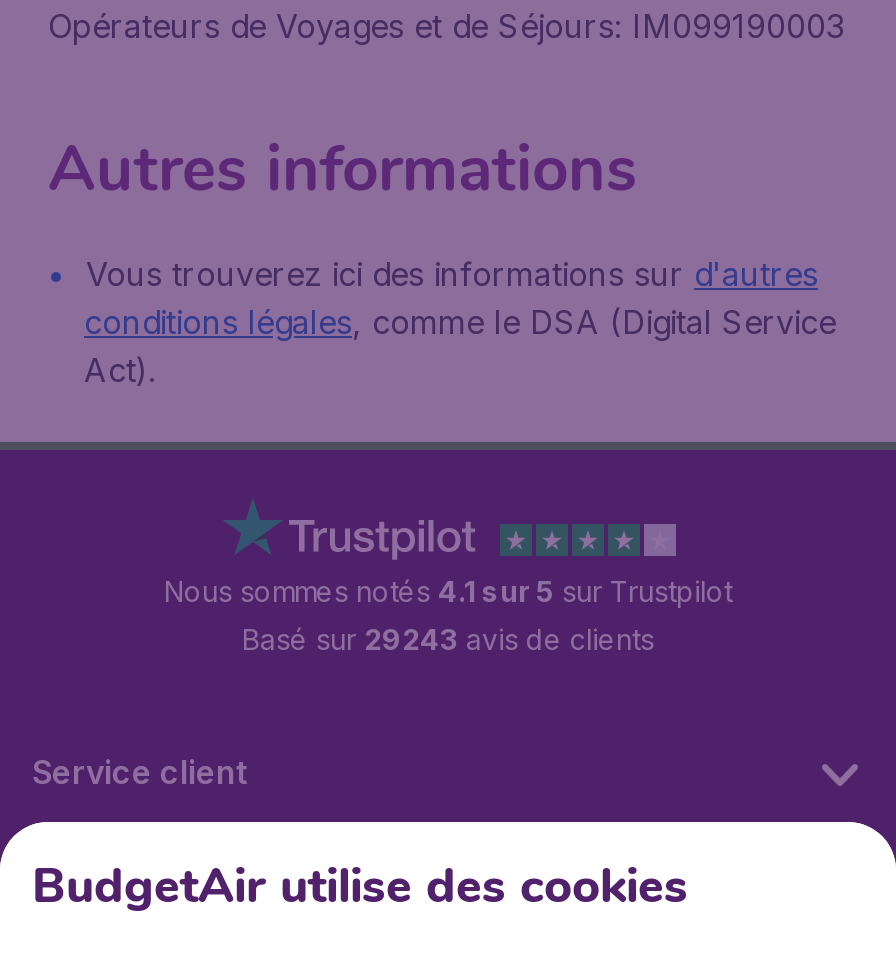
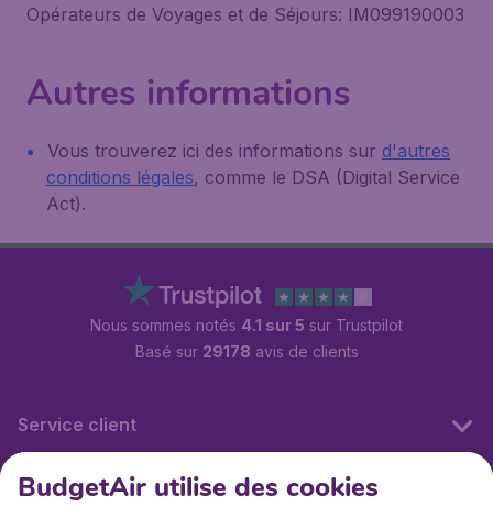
[242,622,654,656] Basé sur 29243 avis de clients -> [135,342,358,361] Basé sur 29178 avis de clients

